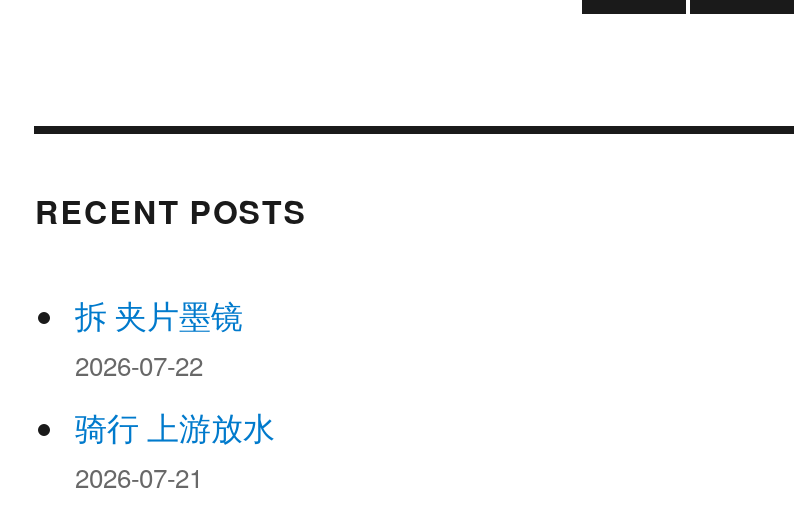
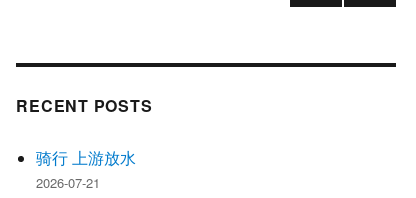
[75,294,243,384] 拆 夹片墨镜 | 2026-07-22 -> none

